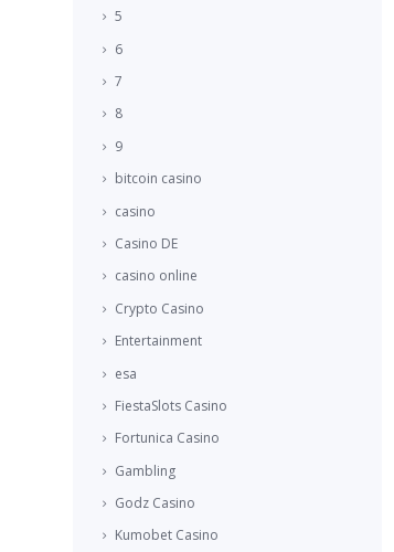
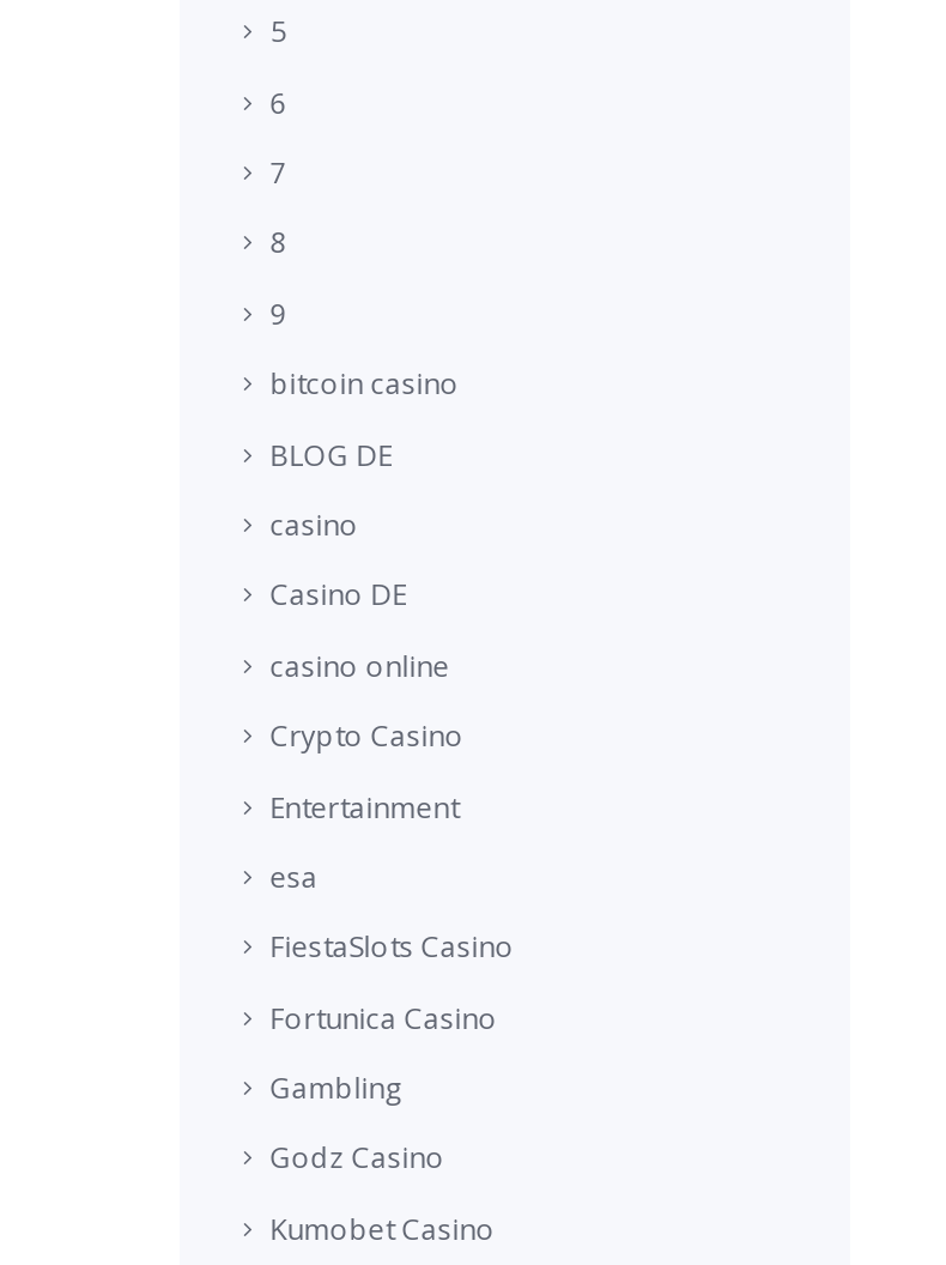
none -> [270,434,392,475] BLOG DE

